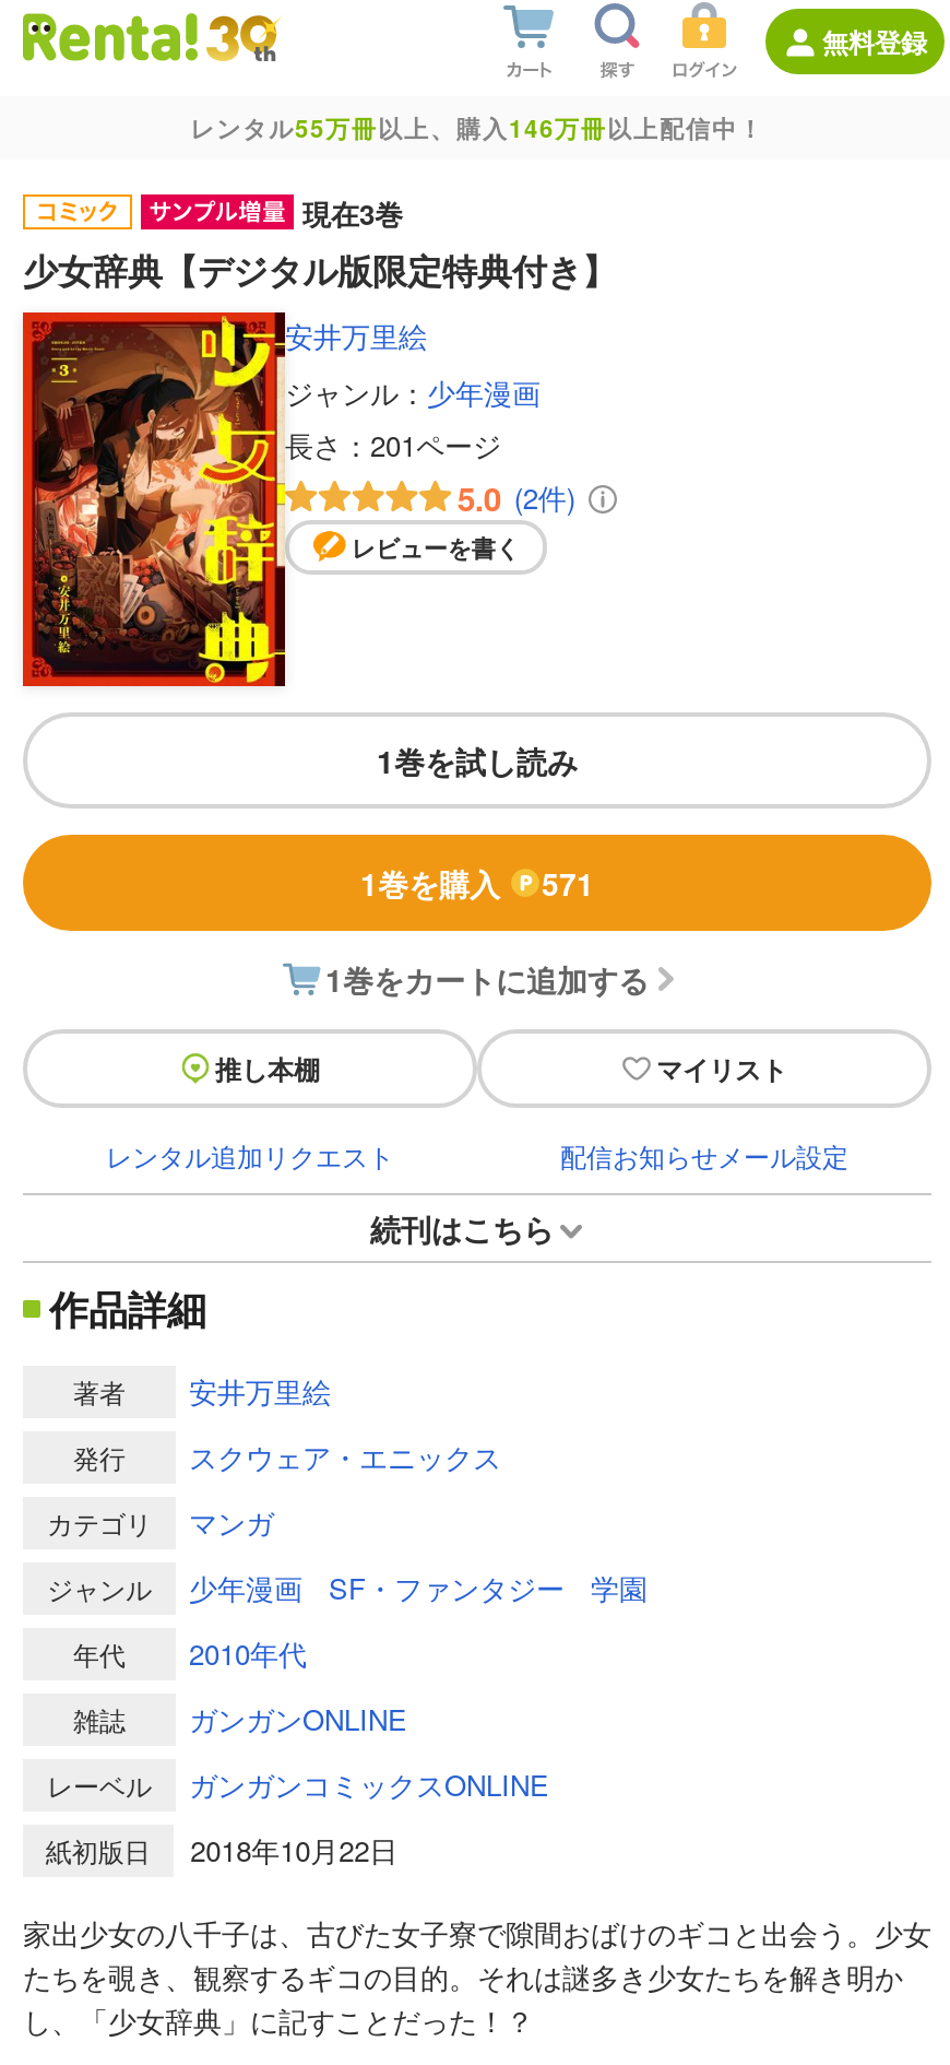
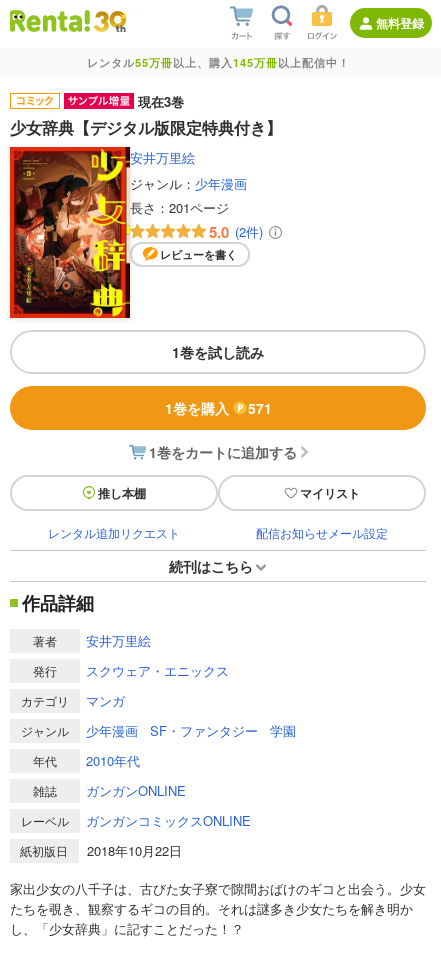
[190,111,764,144] レンタル55万冊以上、購入146万冊以上配信中！ -> [86,55,349,70] レンタル55万冊以上、購入145万冊以上配信中！

